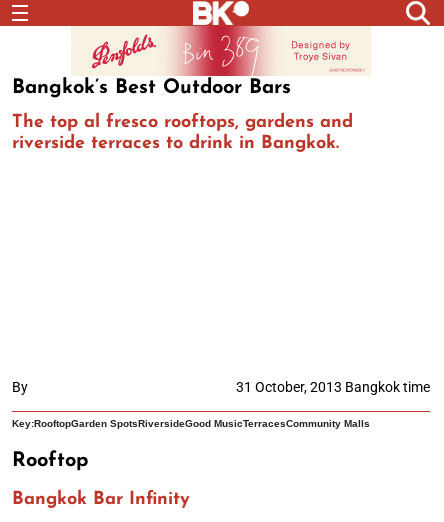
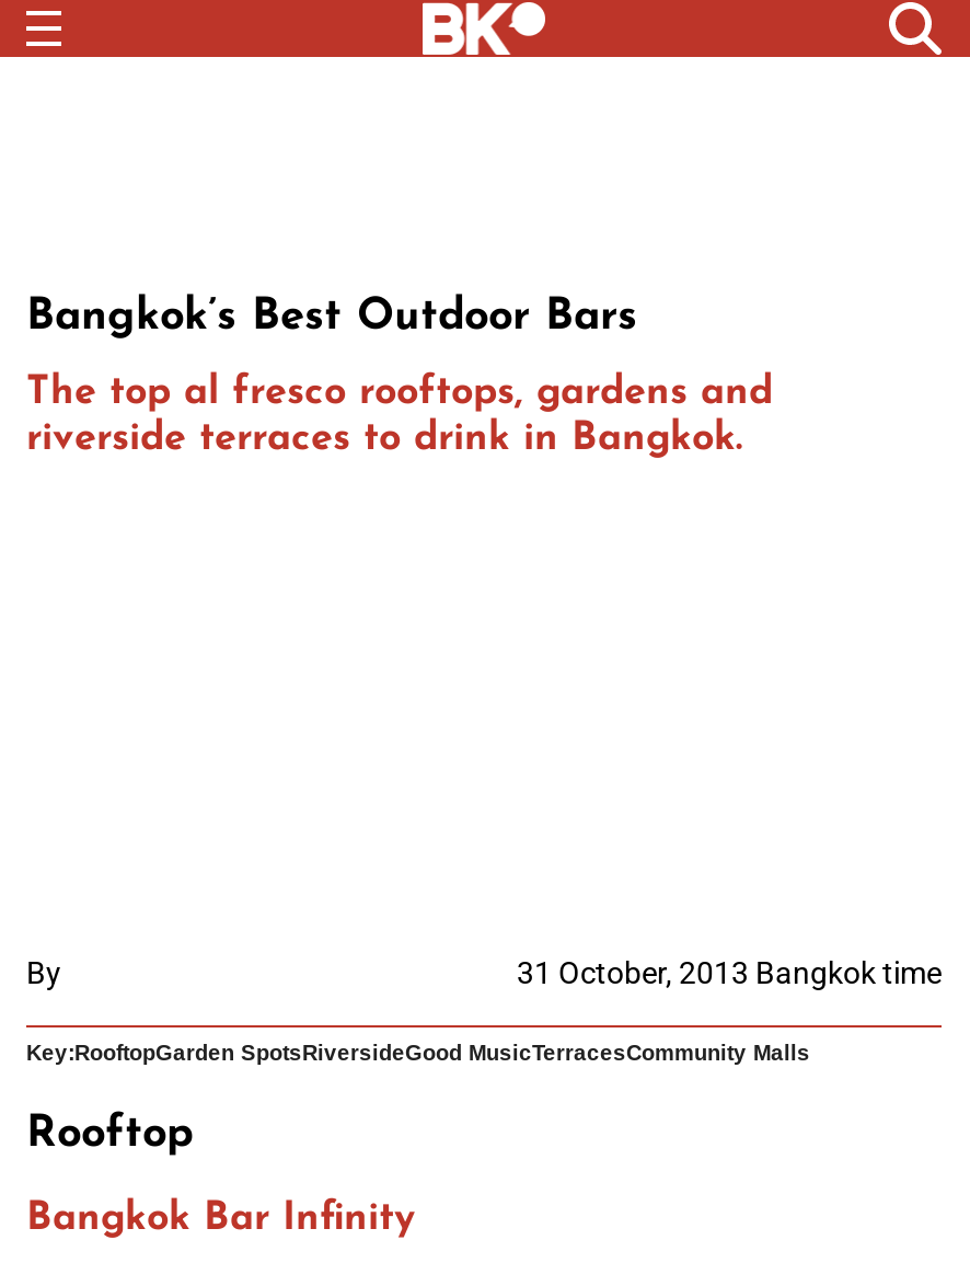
[72,25,370,76] [image] -> none

